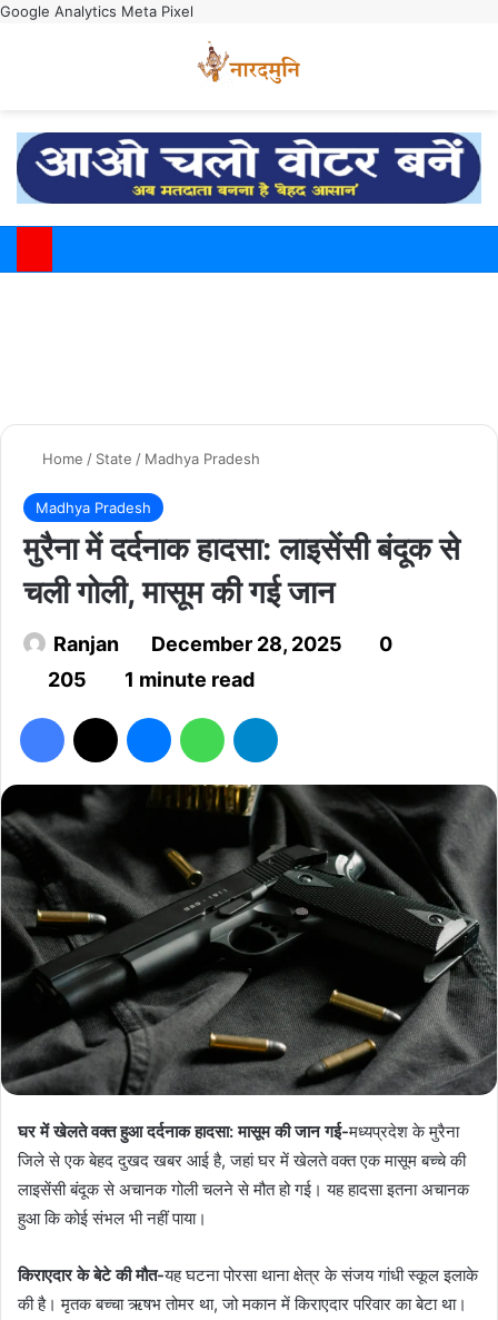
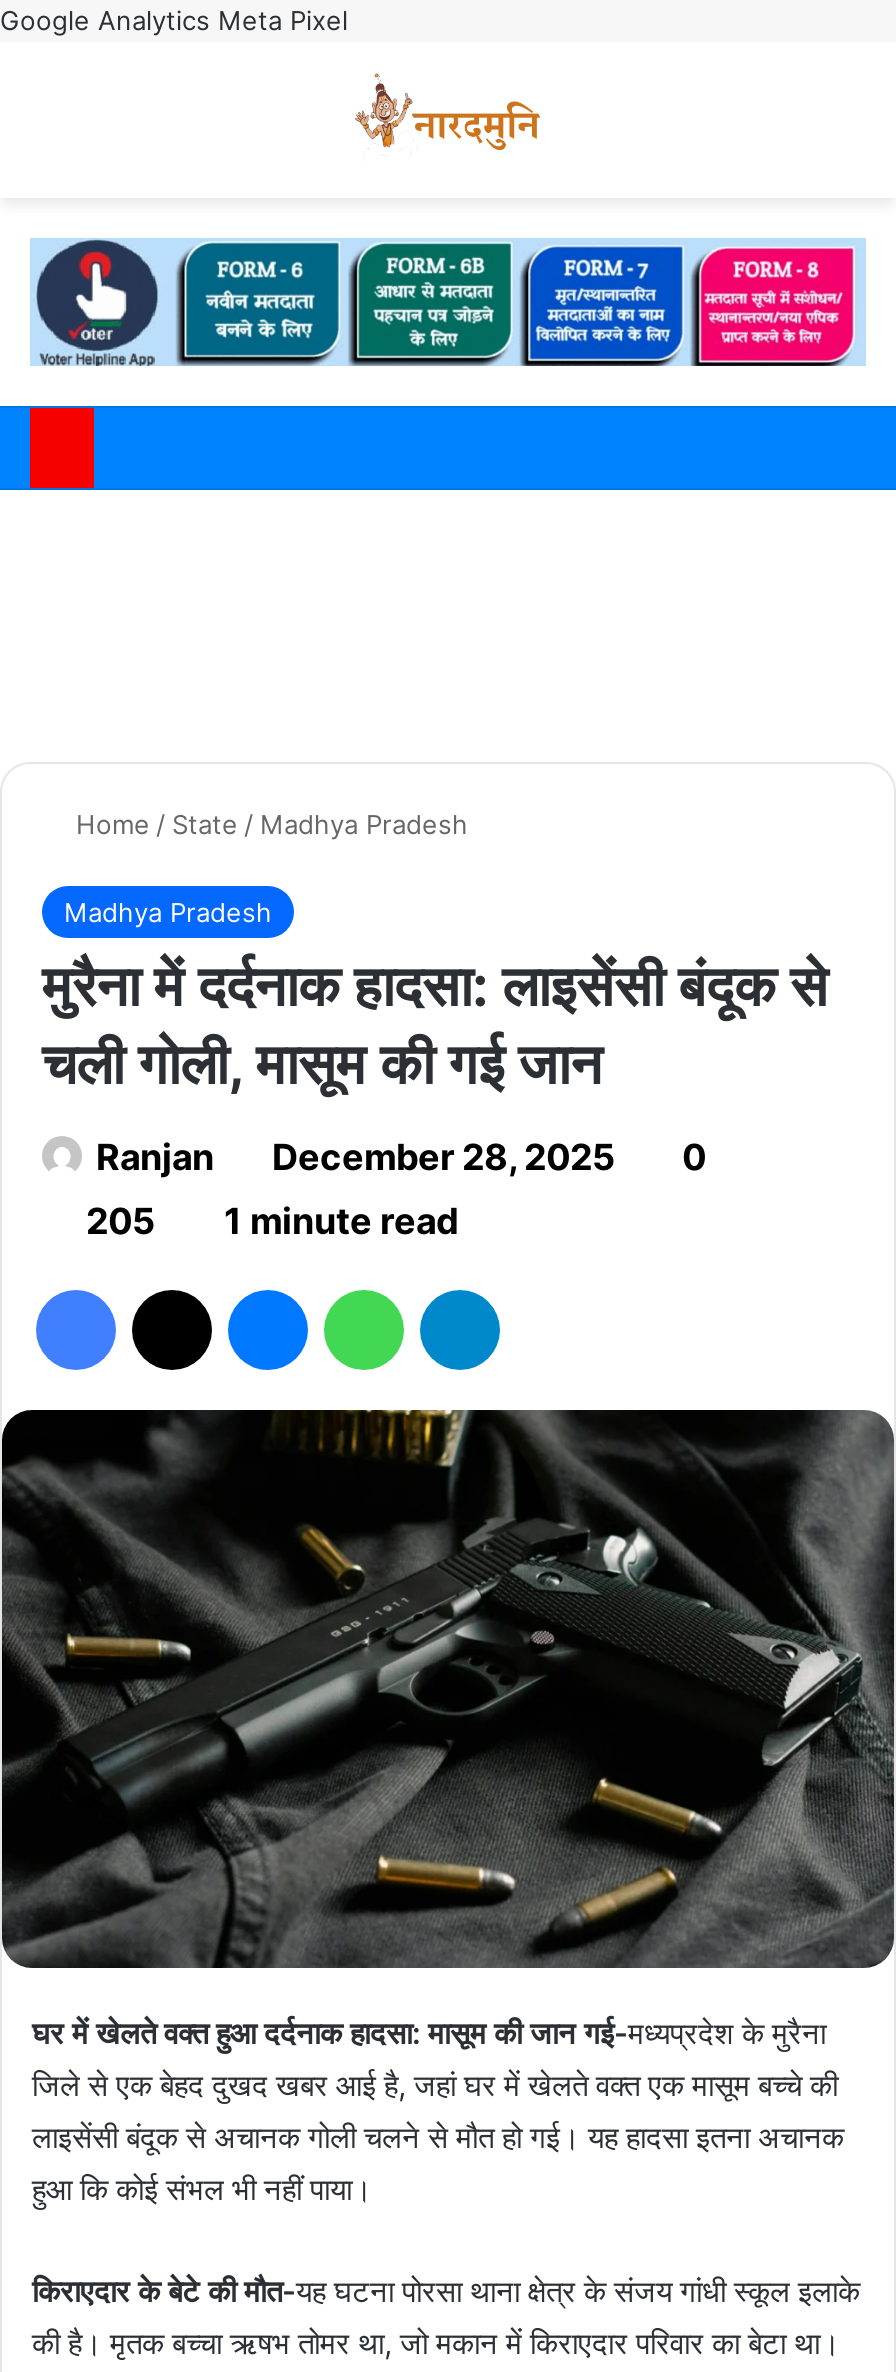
[16,131,481,205] [image] -> [30,238,864,368] [image]

